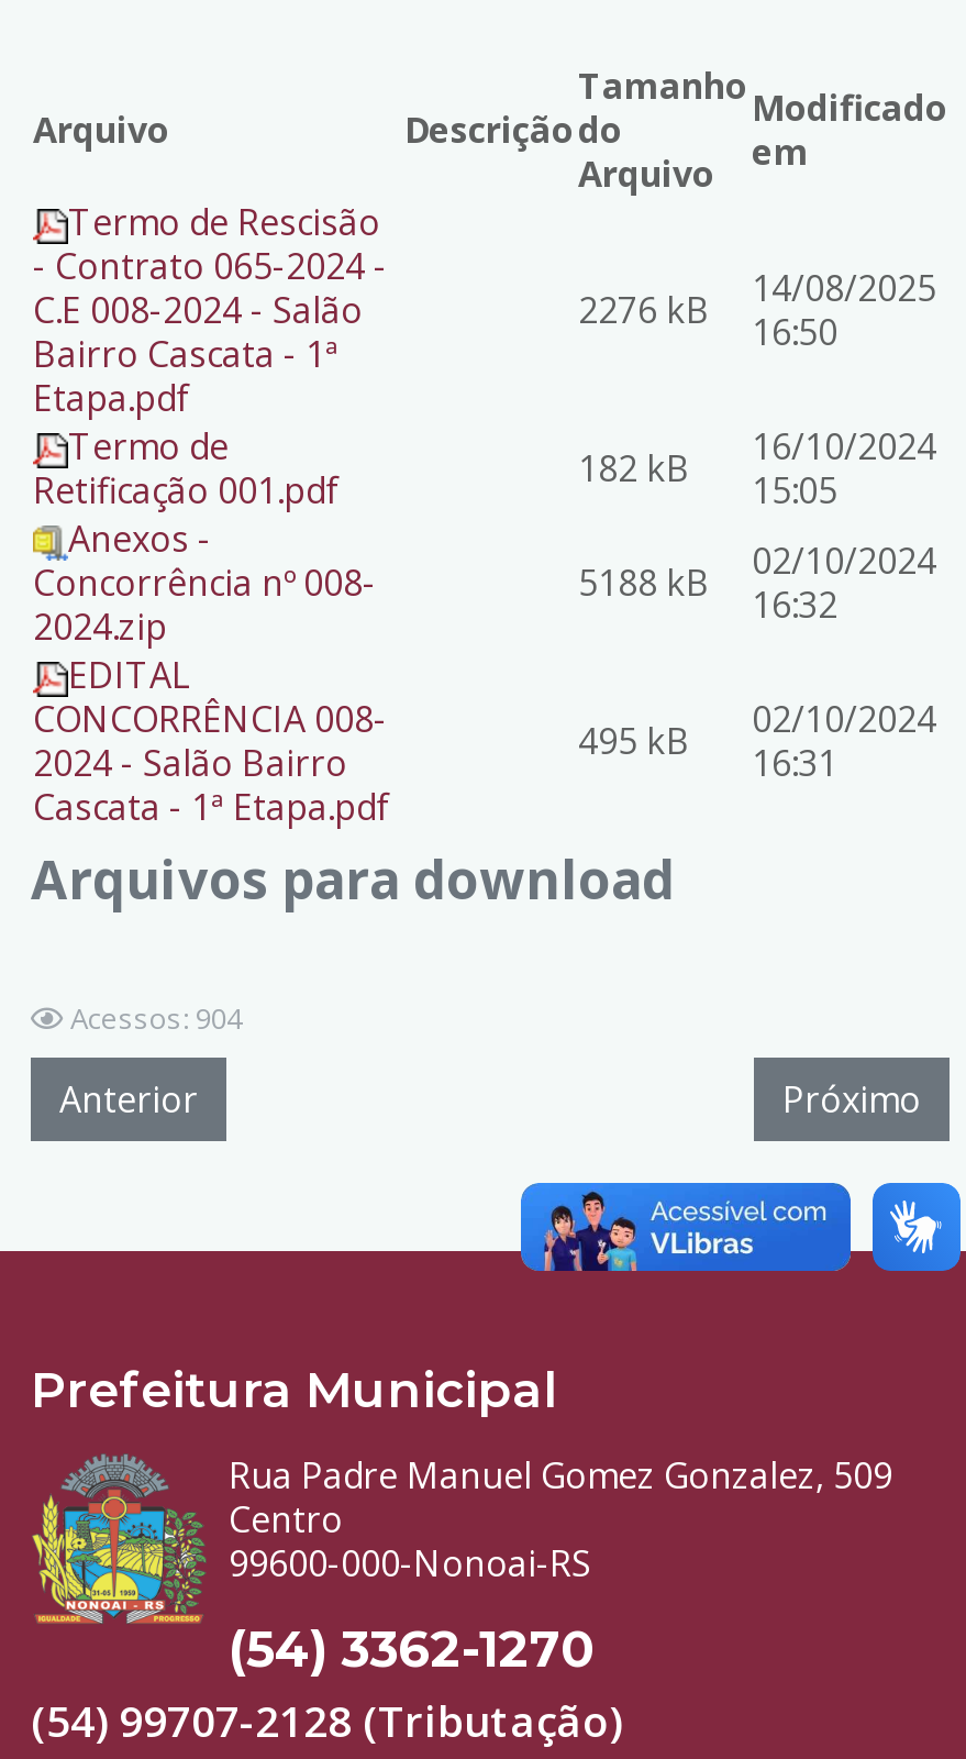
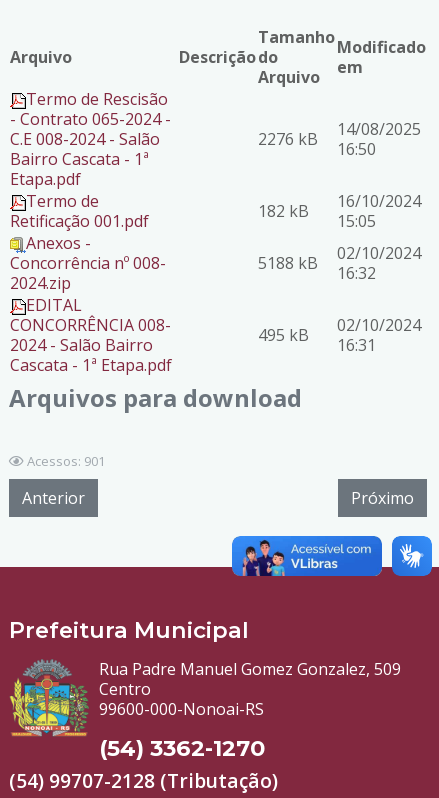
[70,999,242,1039] Acessos: 904 -> [27,452,105,470] Acessos: 901

